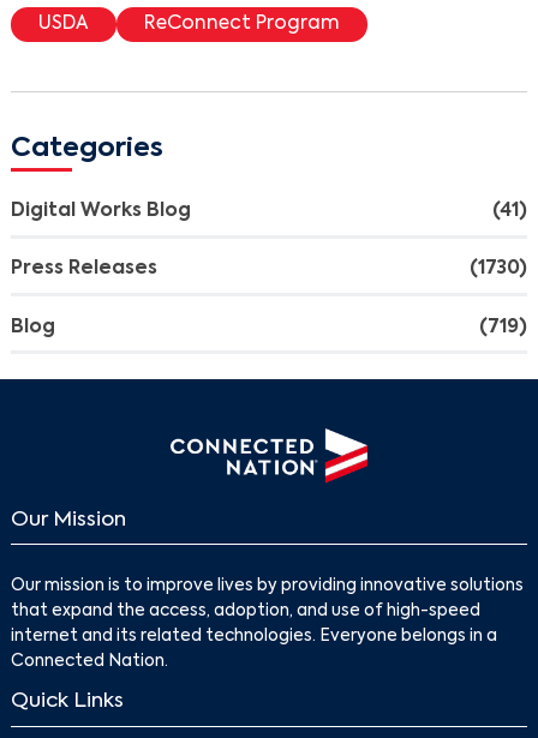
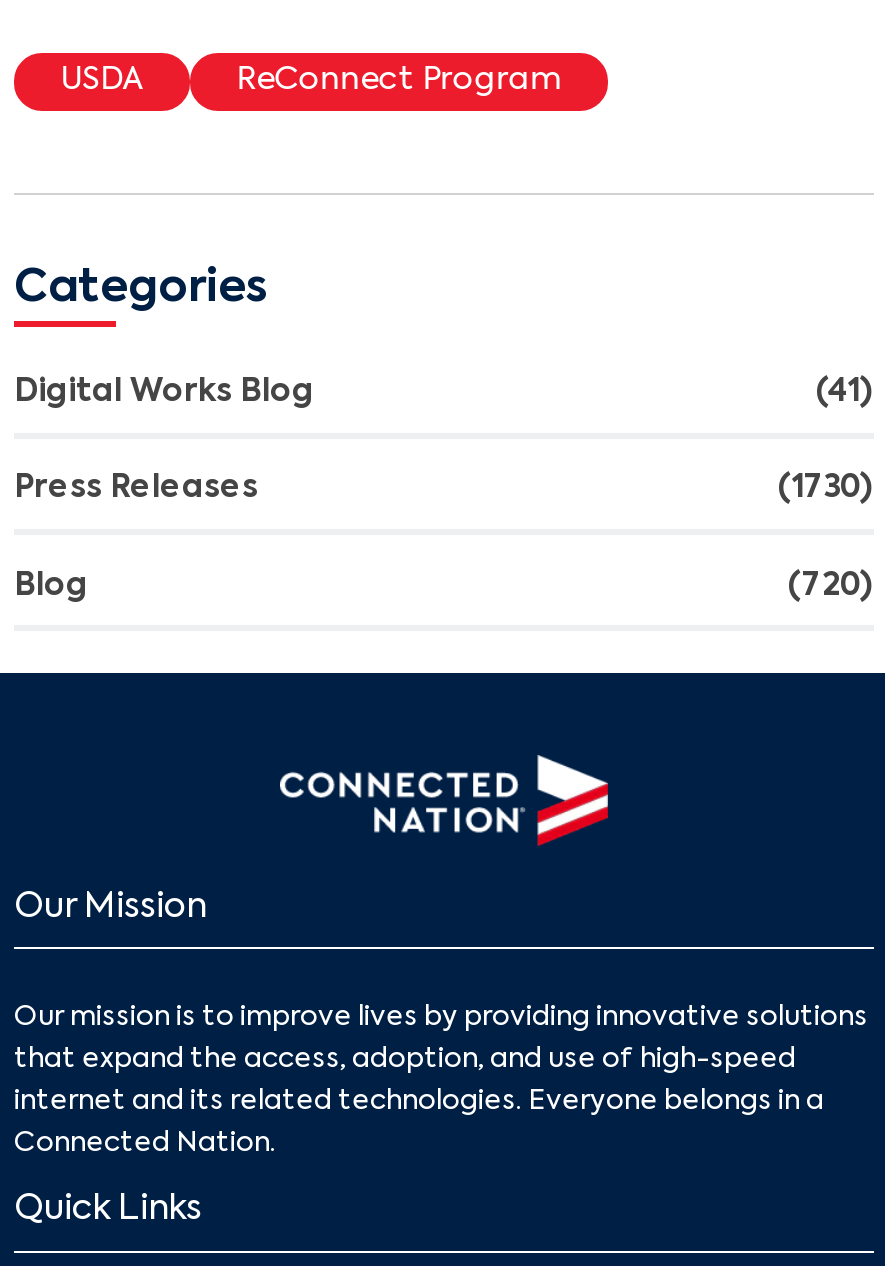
[479,318,527,337] (719) -> [788,570,874,602] (720)

